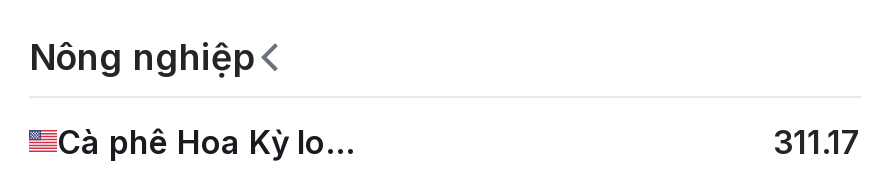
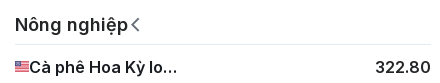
[773,122,861,162] 311.17 -> [375,57,431,77] 322.80

